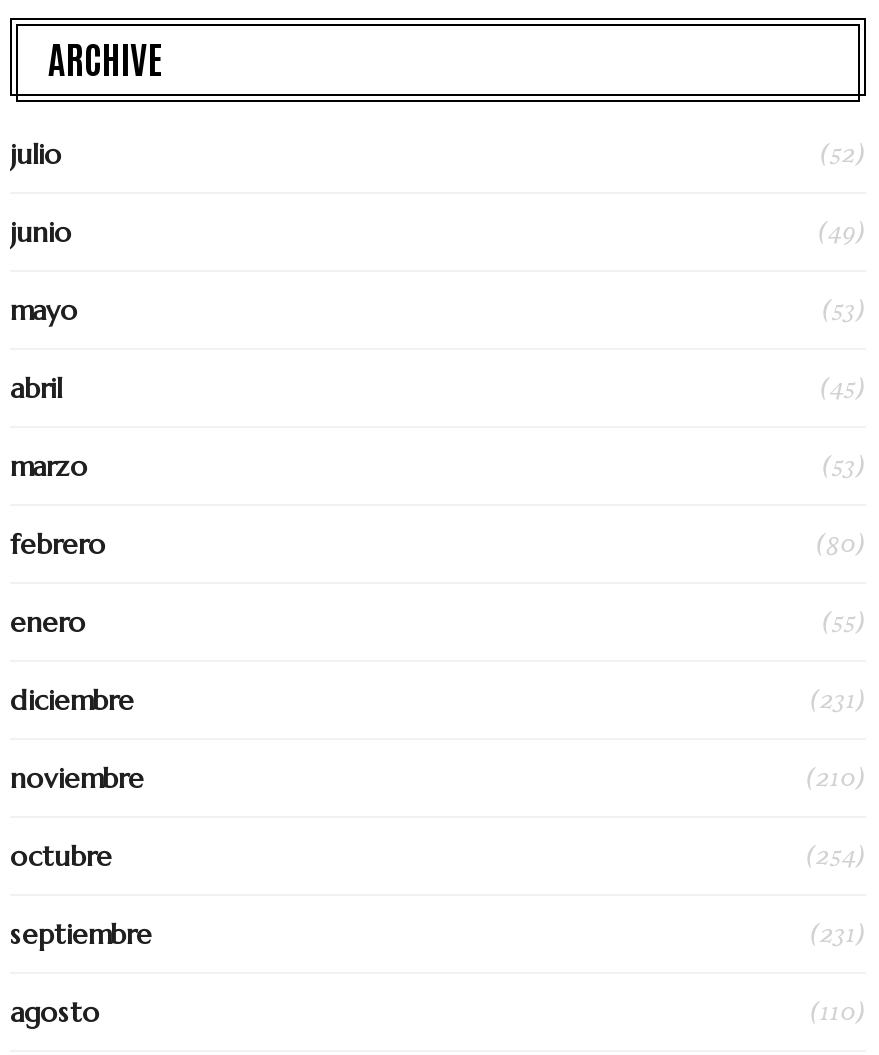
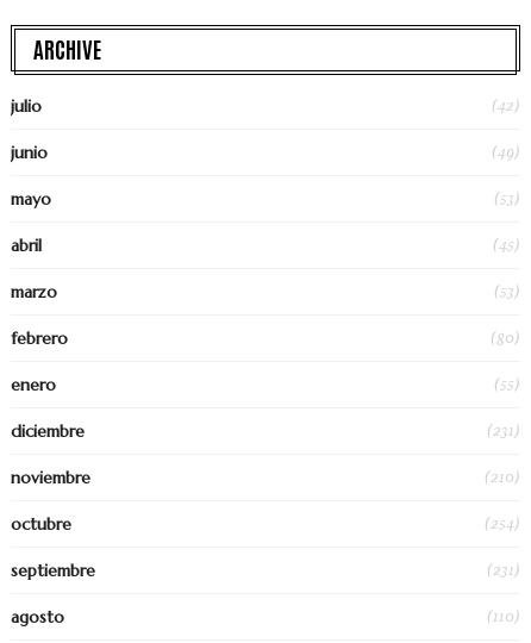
[820,134,866,172] (52) -> [492,94,520,117] (42)

